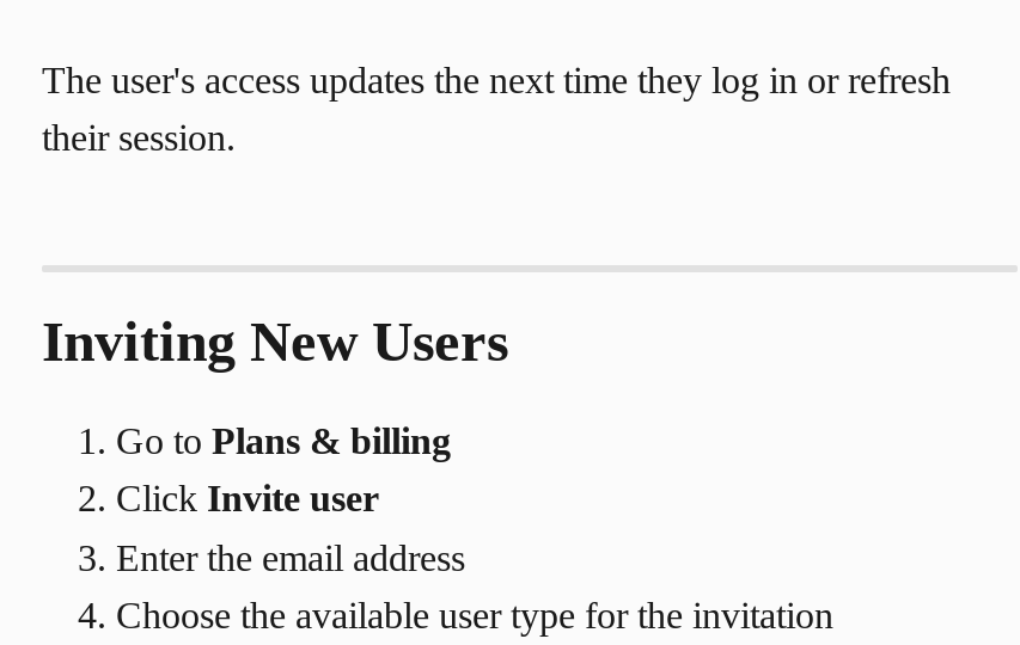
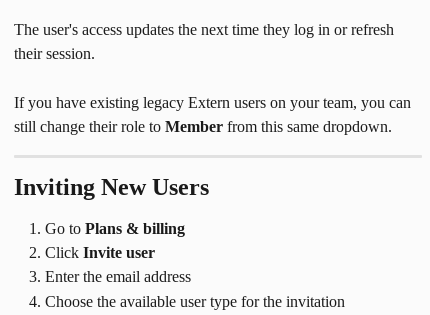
none -> [14,93,415,134] If you have existing legacy Extern users on your team, you can | still change their role to Member from this same dropdown.

